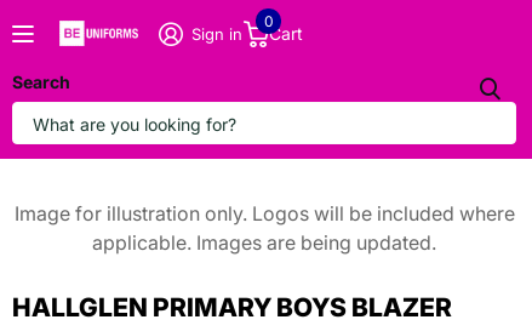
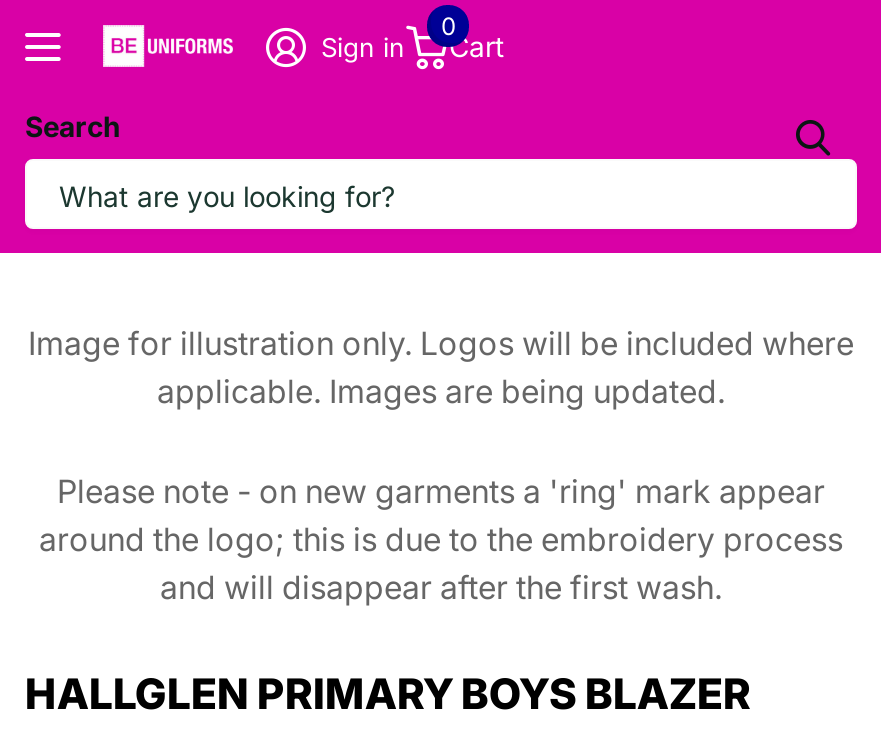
none -> [39,471,843,607] Please note - on new garments a 'ring' mark appear | around the logo; this is due to the embroidery process | and will disappear after the first wash.

